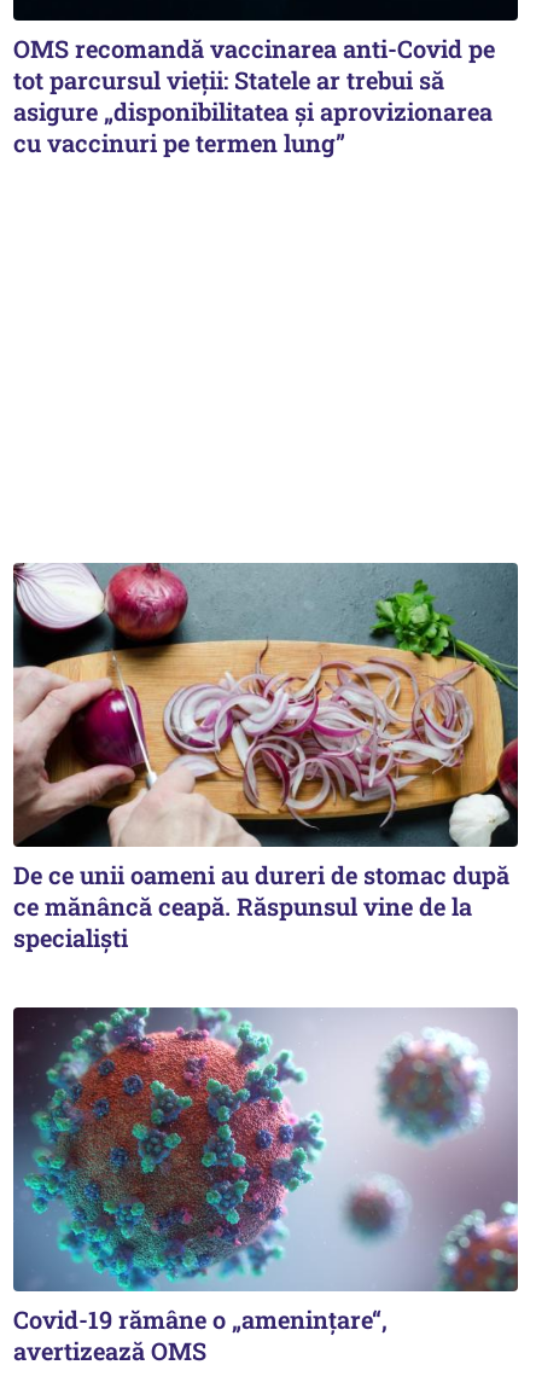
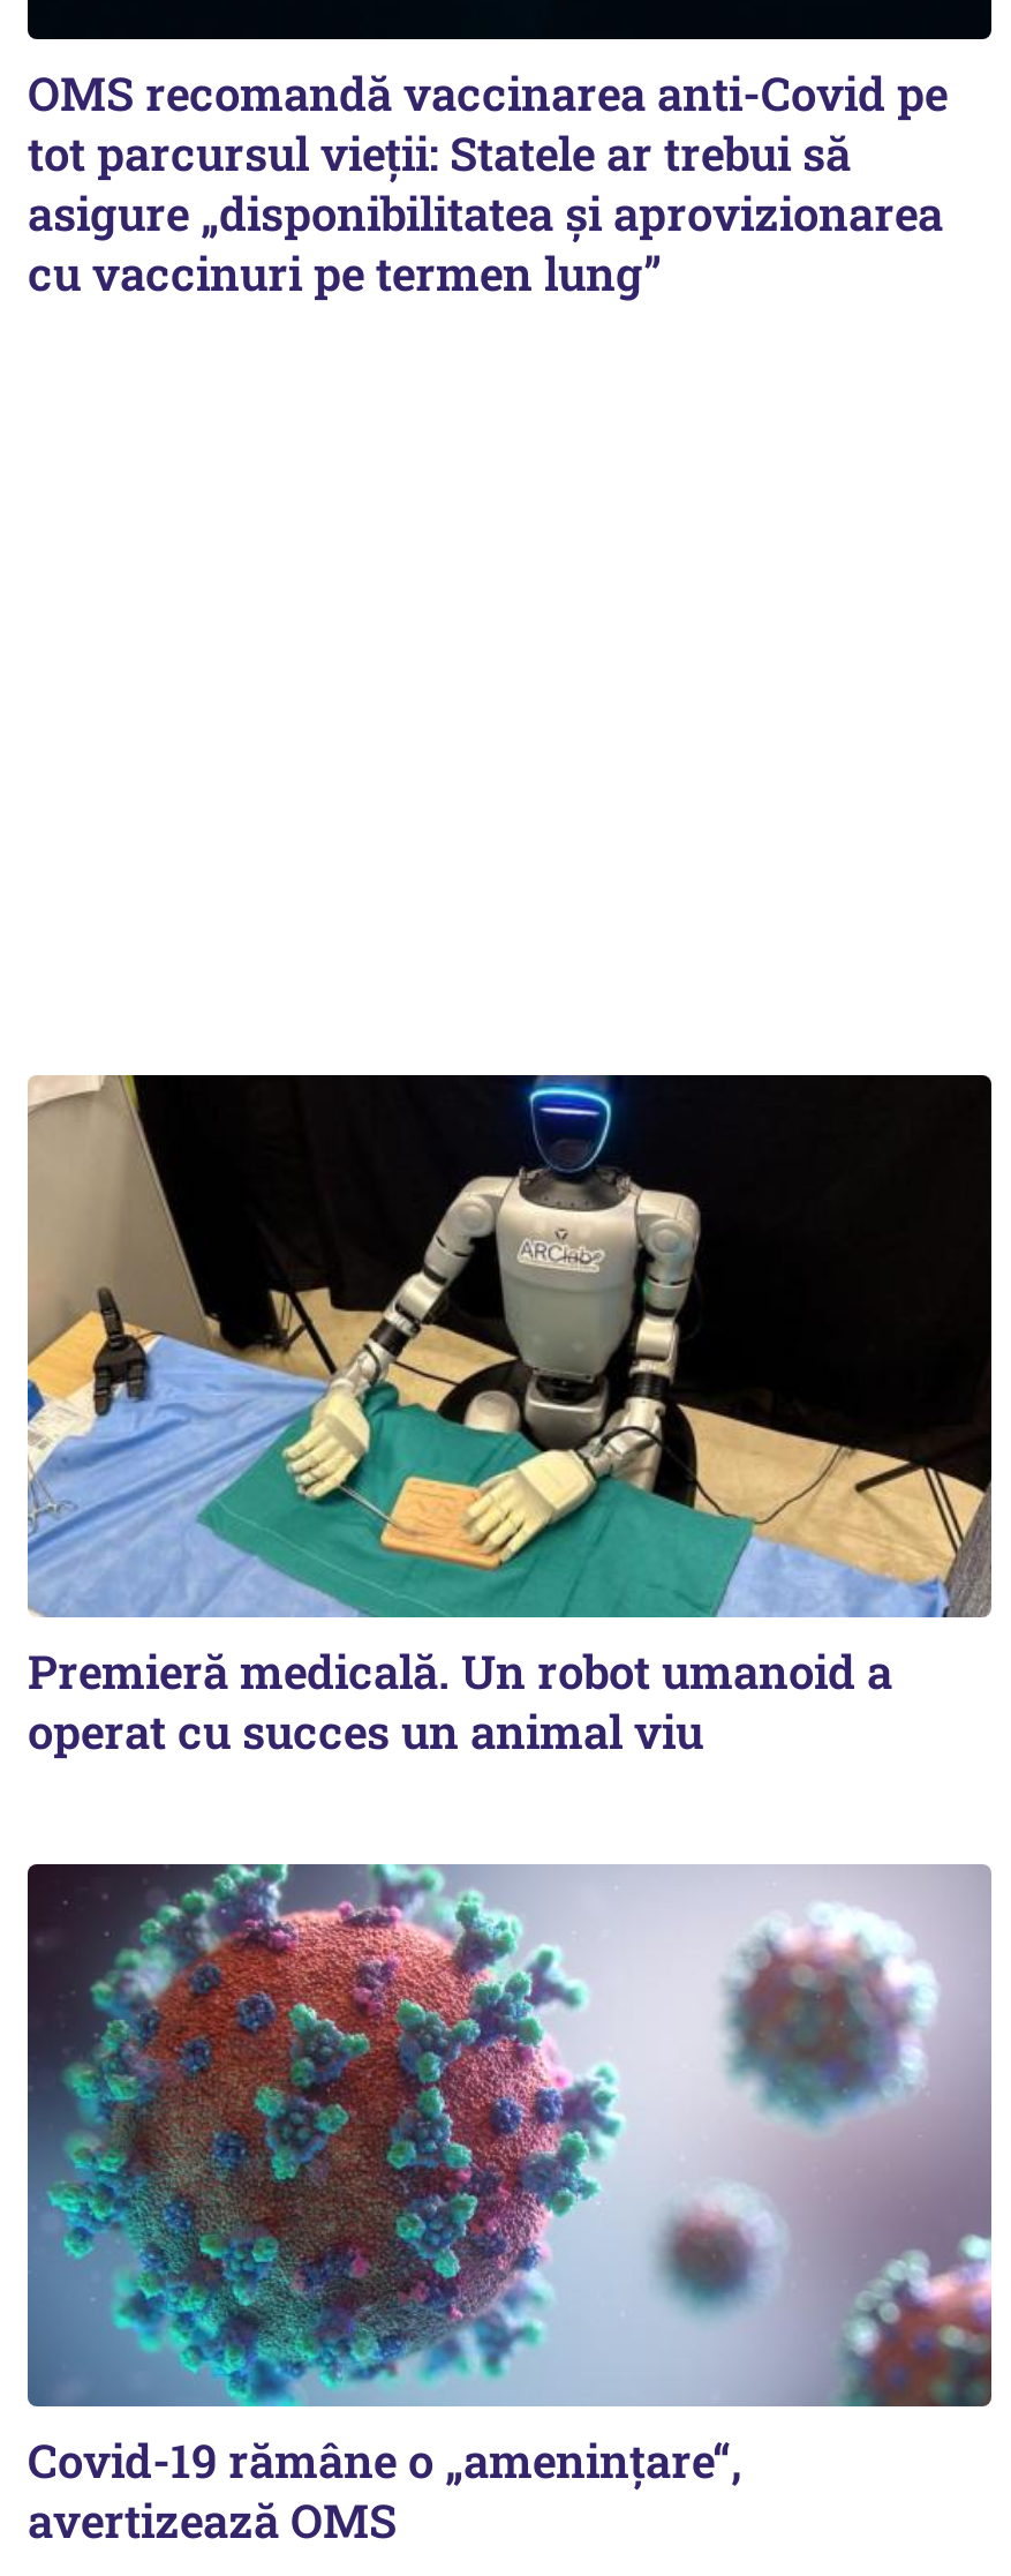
[12,562,519,953] [image] | De ce unii oameni au dureri de stomac după | ce mănâncă ceapă. Răspunsul vine de la | specialiști -> [25,1073,994,1760] [image] | Premieră medicală. Un robot umanoid a | operat cu succes un animal viu

